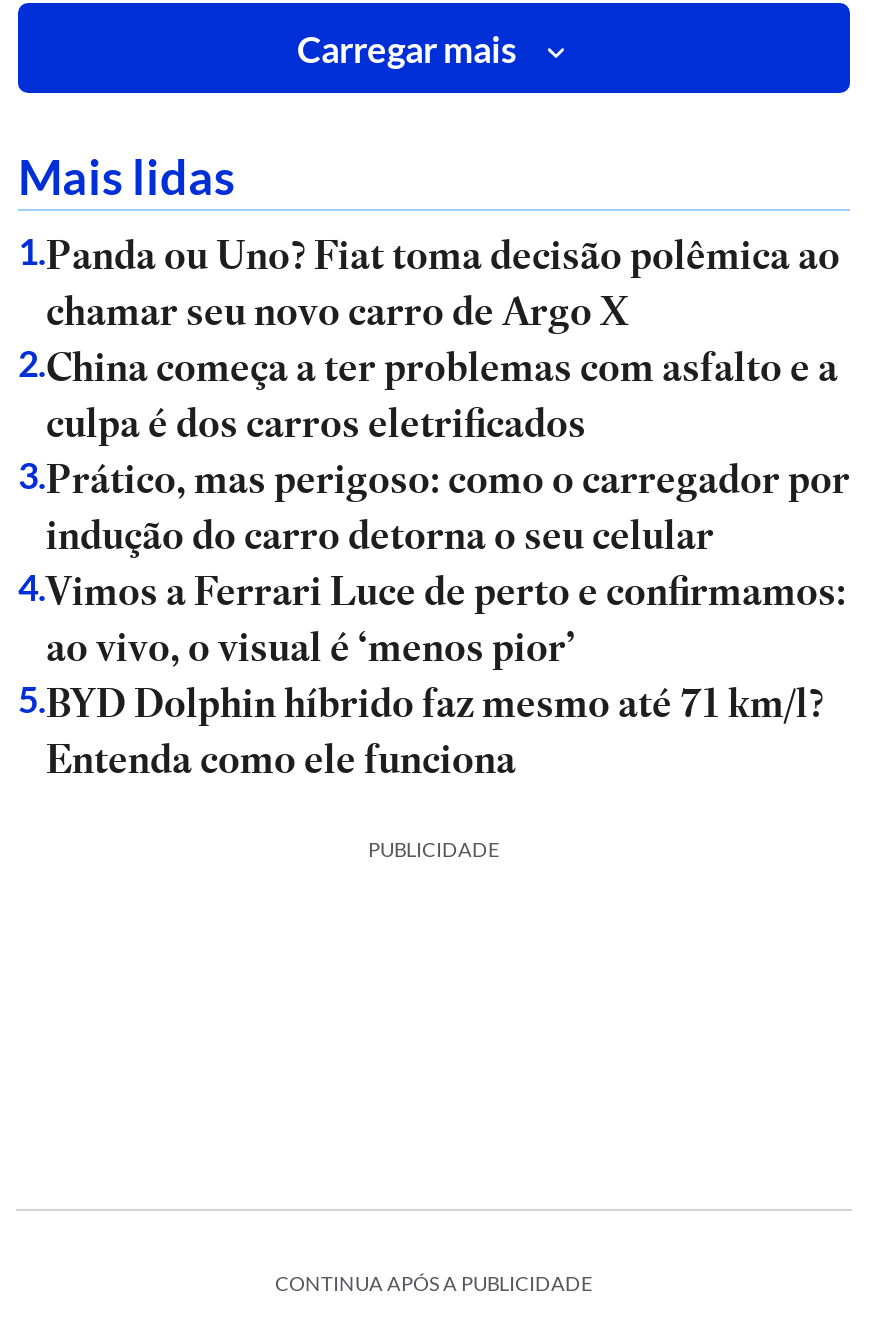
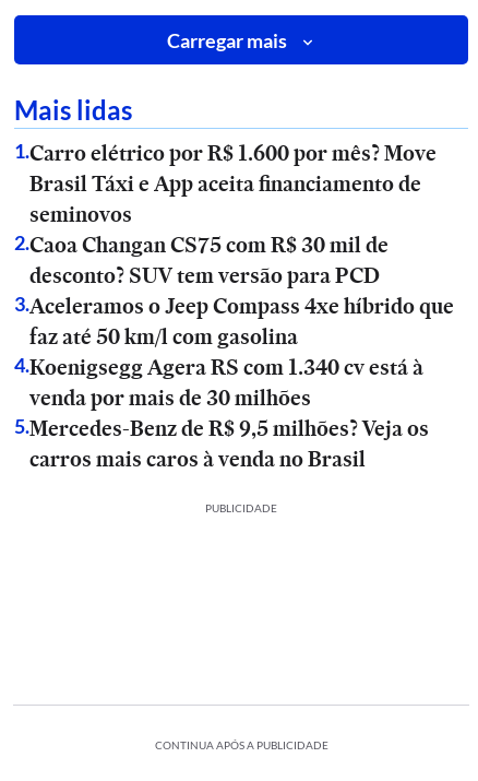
[18,227,850,787] 1.Panda ou Uno? Fiat toma decisão polêmica ao | chamar seu novo carro de Argo X | 2.China começa a ter problemas com asfalto e a | culpa é dos carros eletrificados | 3.Prático, mas perigoso: como o carregador por | indução do carro detorna o seu celular | 4.Vimos a Ferrari Luce de perto e confirmamos: | ao vivo, o visual é ‘menos pior’ | 5.BYD Dolphin híbrido faz mesmo até 71 km/l? | Entenda como ele funciona -> [14,138,454,474] 1.Carro elétrico por R$ 1.600 por mês? Move | Brasil Táxi e App aceita financiamento de | seminovos | 2.Caoa Changan CS75 com R$ 30 mil de | desconto? SUV tem versão para PCD | 3.Aceleramos o Jeep Compass 4xe híbrido que | faz até 50 km/l com gasolina | 4.Koenigsegg Agera RS com 1.340 cv está à | venda por mais de 30 milhões | 5.Mercedes-Benz de R$ 9,5 milhões? Veja os | carros mais caros à venda no Brasil

